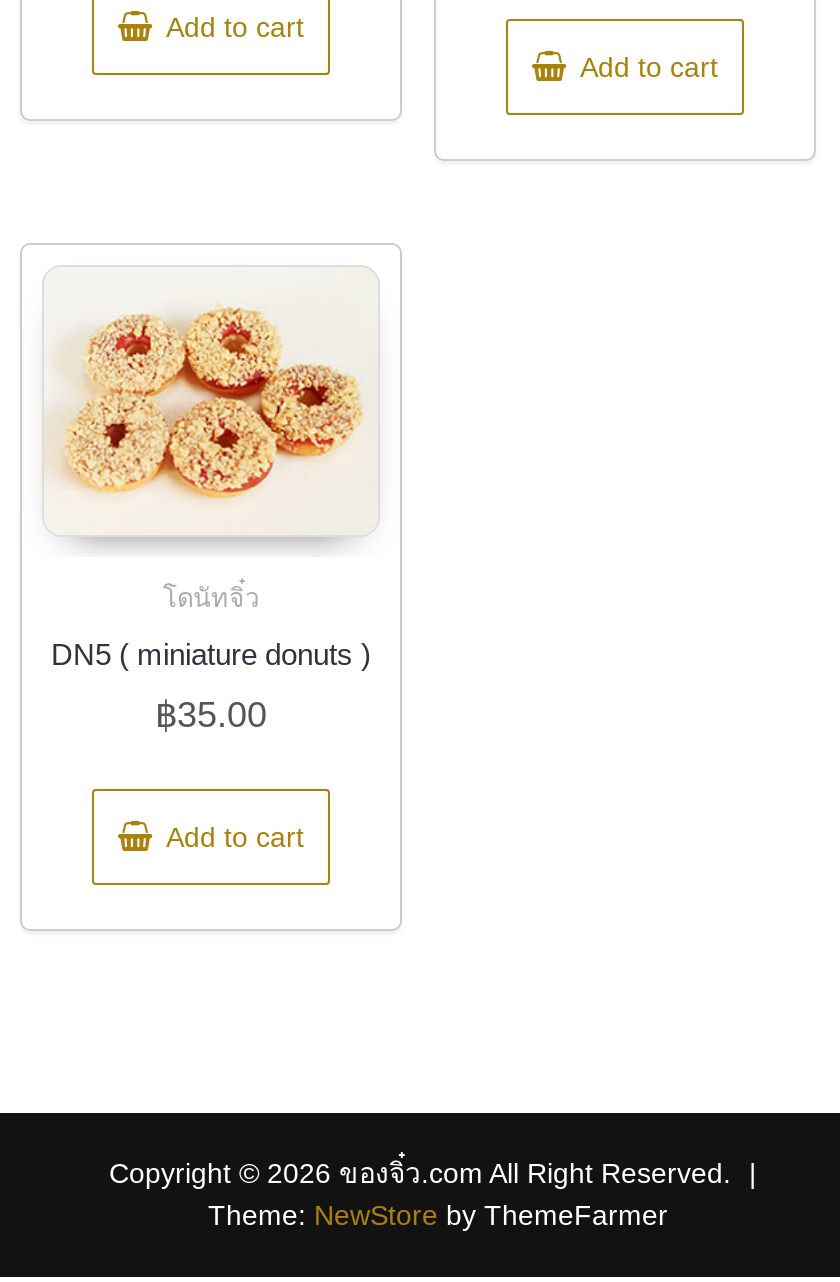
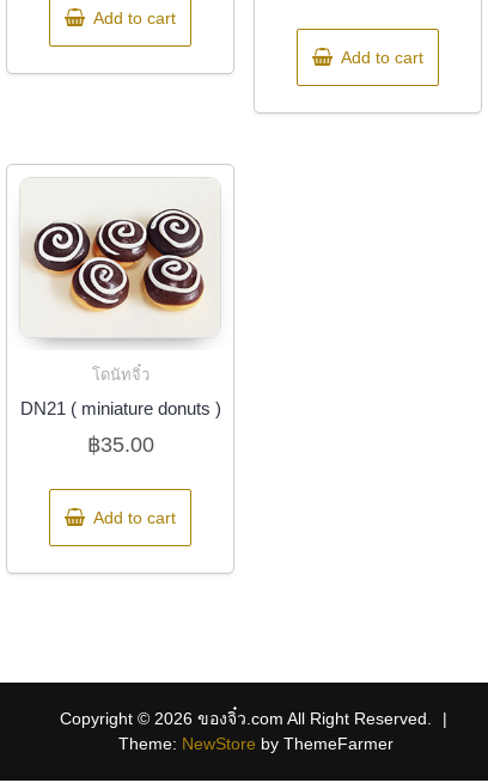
[48,305,364,501] [image] -> [23,201,211,316] [image]
[51,636,371,670] DN5 ( miniature donuts ) -> [20,398,221,418] DN21 ( miniature donuts )

